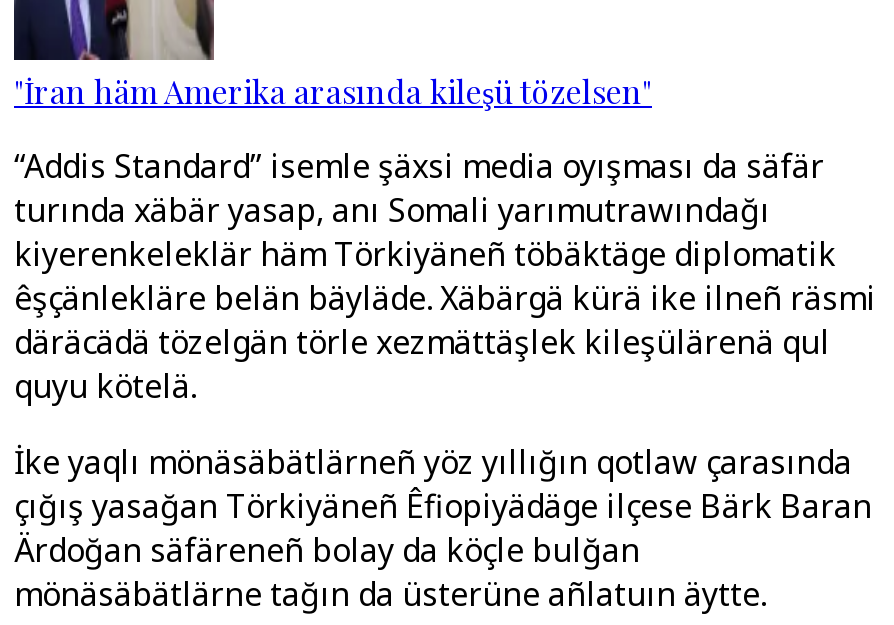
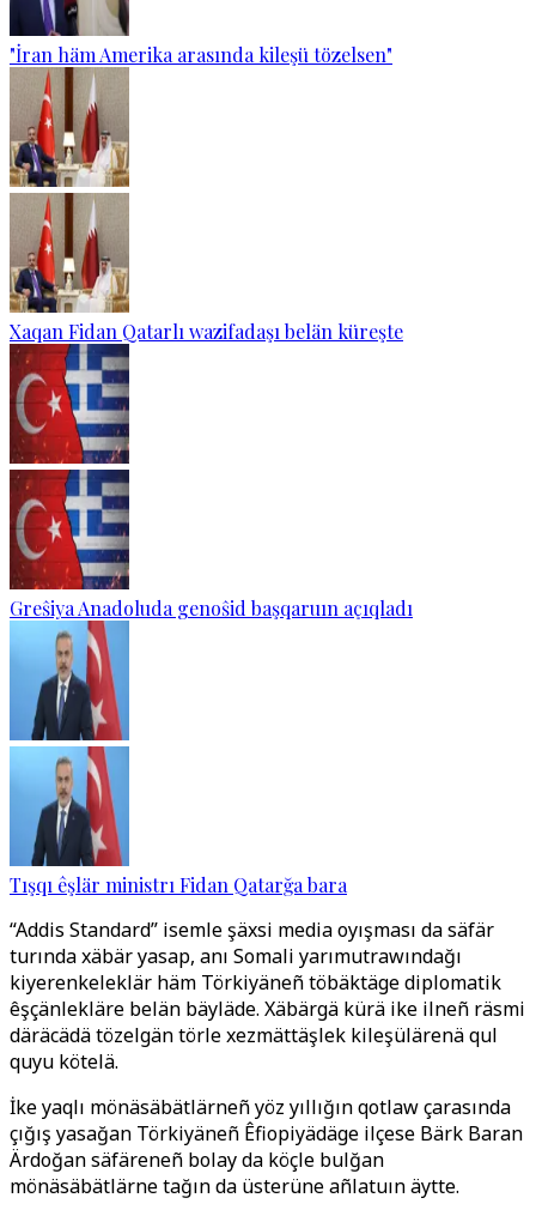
none -> [8,71,403,344] [image] | Xaqan Fidan Qatarlı wazifadaşı belän küreşte
none -> [8,353,413,621] [image] | Greŝiya Anadoluda genoŝid başqaruın açıqladı
none -> [8,630,347,897] [image] | Tışqı êşlär ministrı Fidan Qatarğa bara

